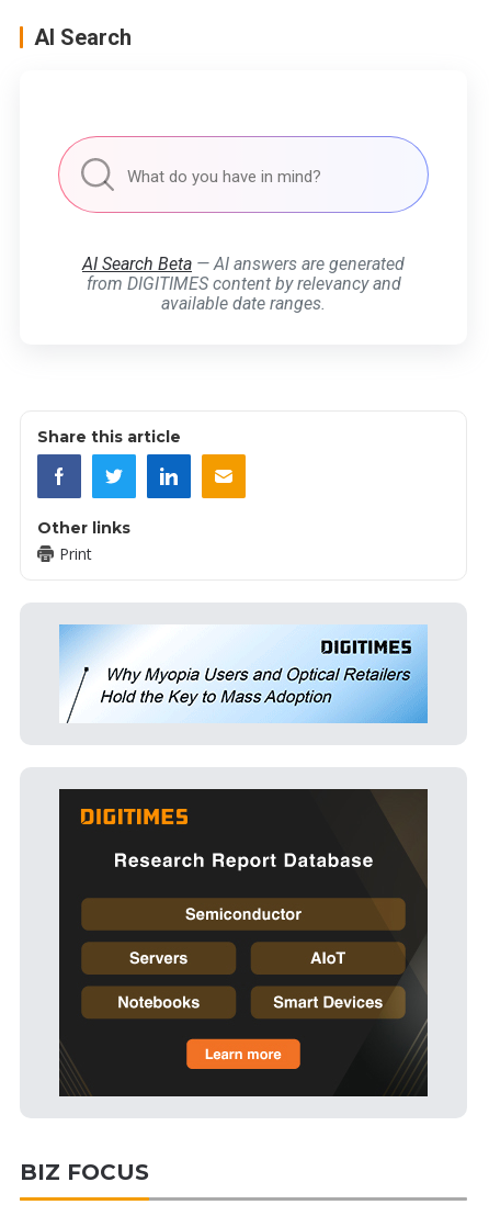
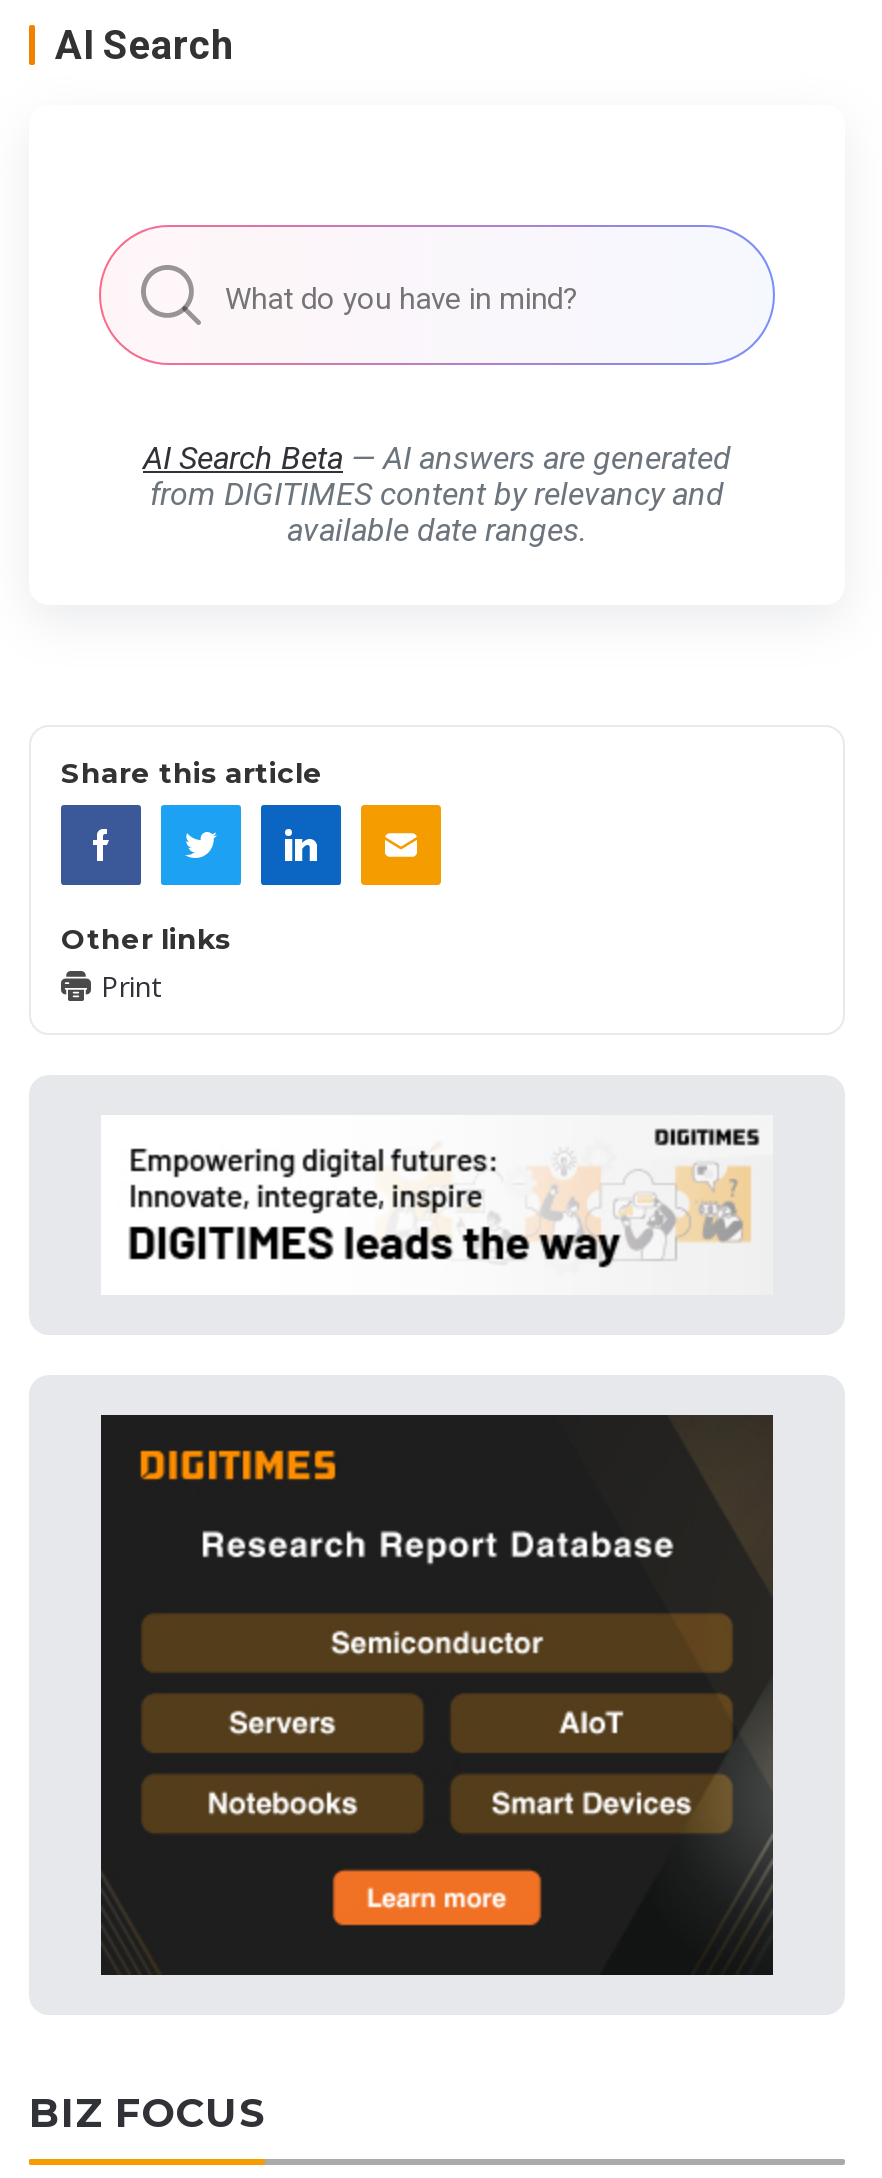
[58,623,429,724] [image] -> [101,1115,773,1295] [image]

